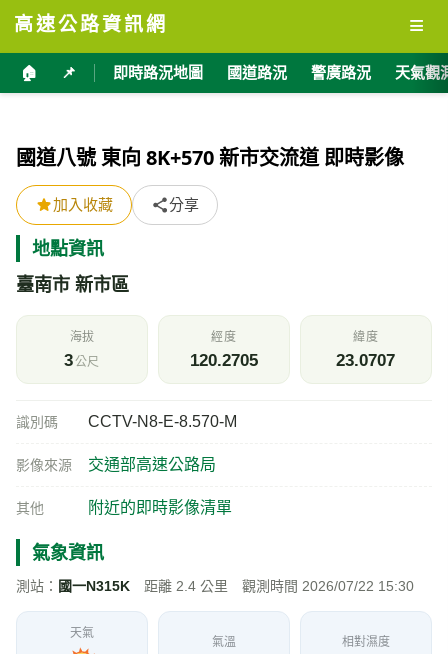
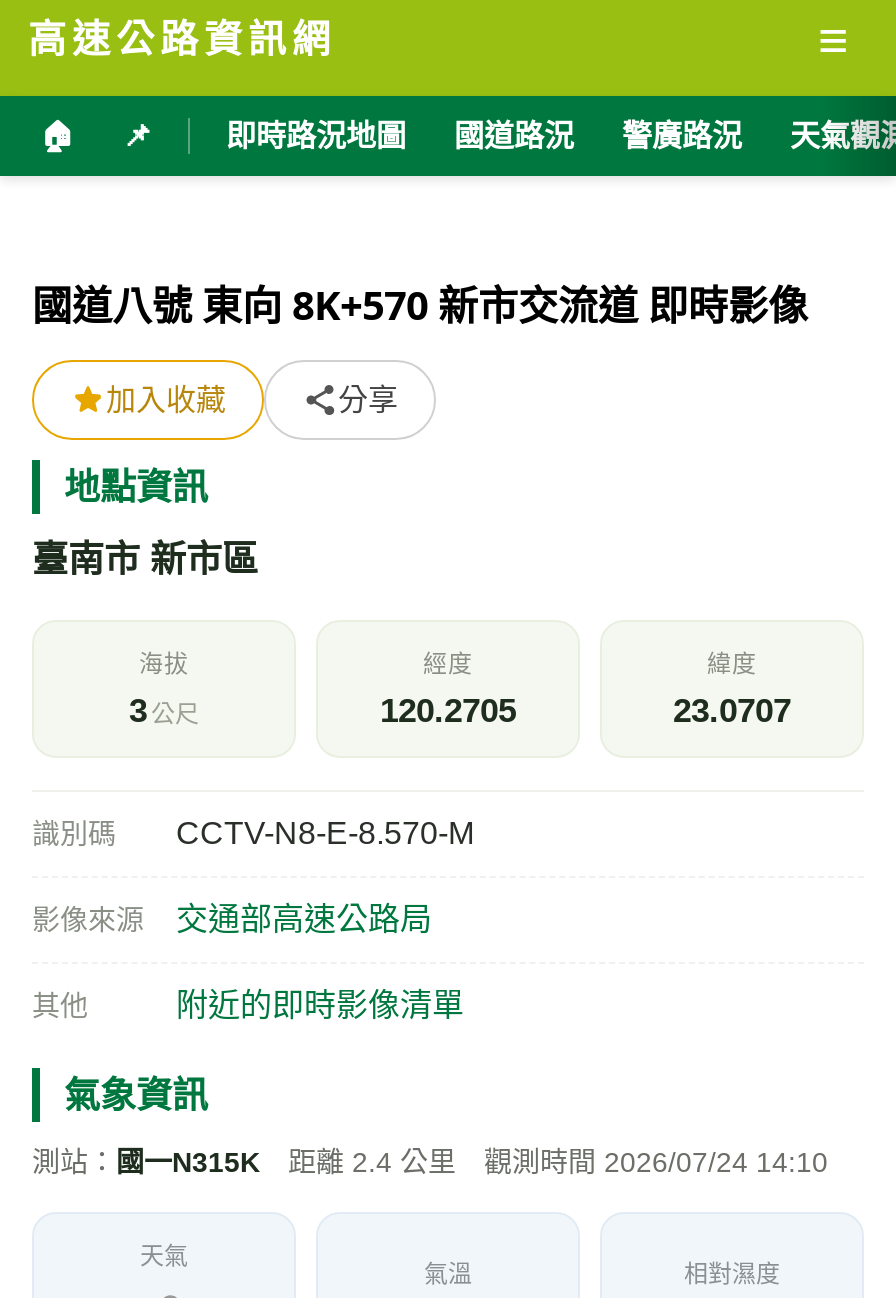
[16,578,414,594] 測站：國一N315K距離 2.4 公里 觀測時間 2026/07/22 15:30 -> [32,1146,828,1178] 測站：國一N315K距離 2.4 公里 觀測時間 2026/07/24 14:10

